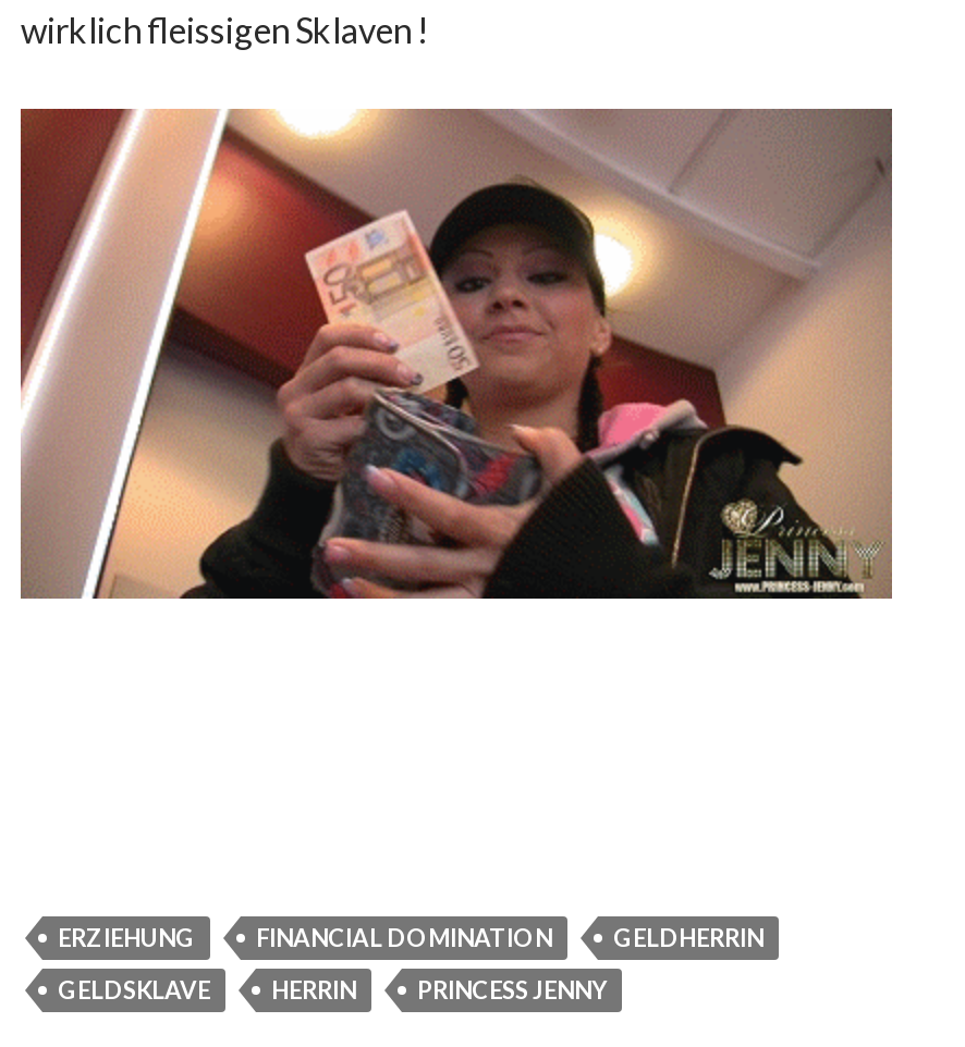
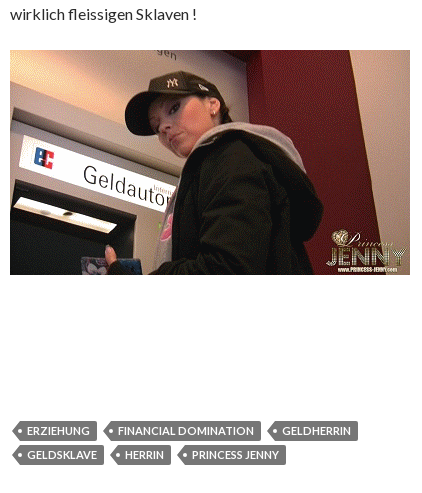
[19,107,892,601] [image] -> [9,49,410,276] [image]

